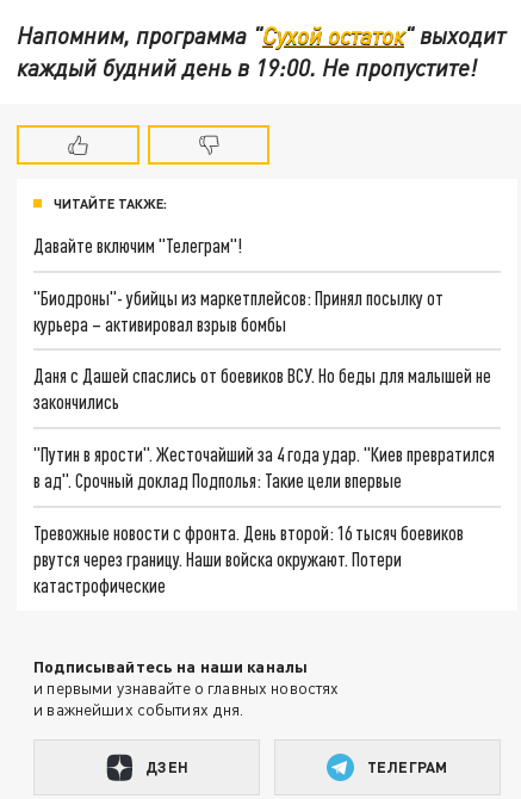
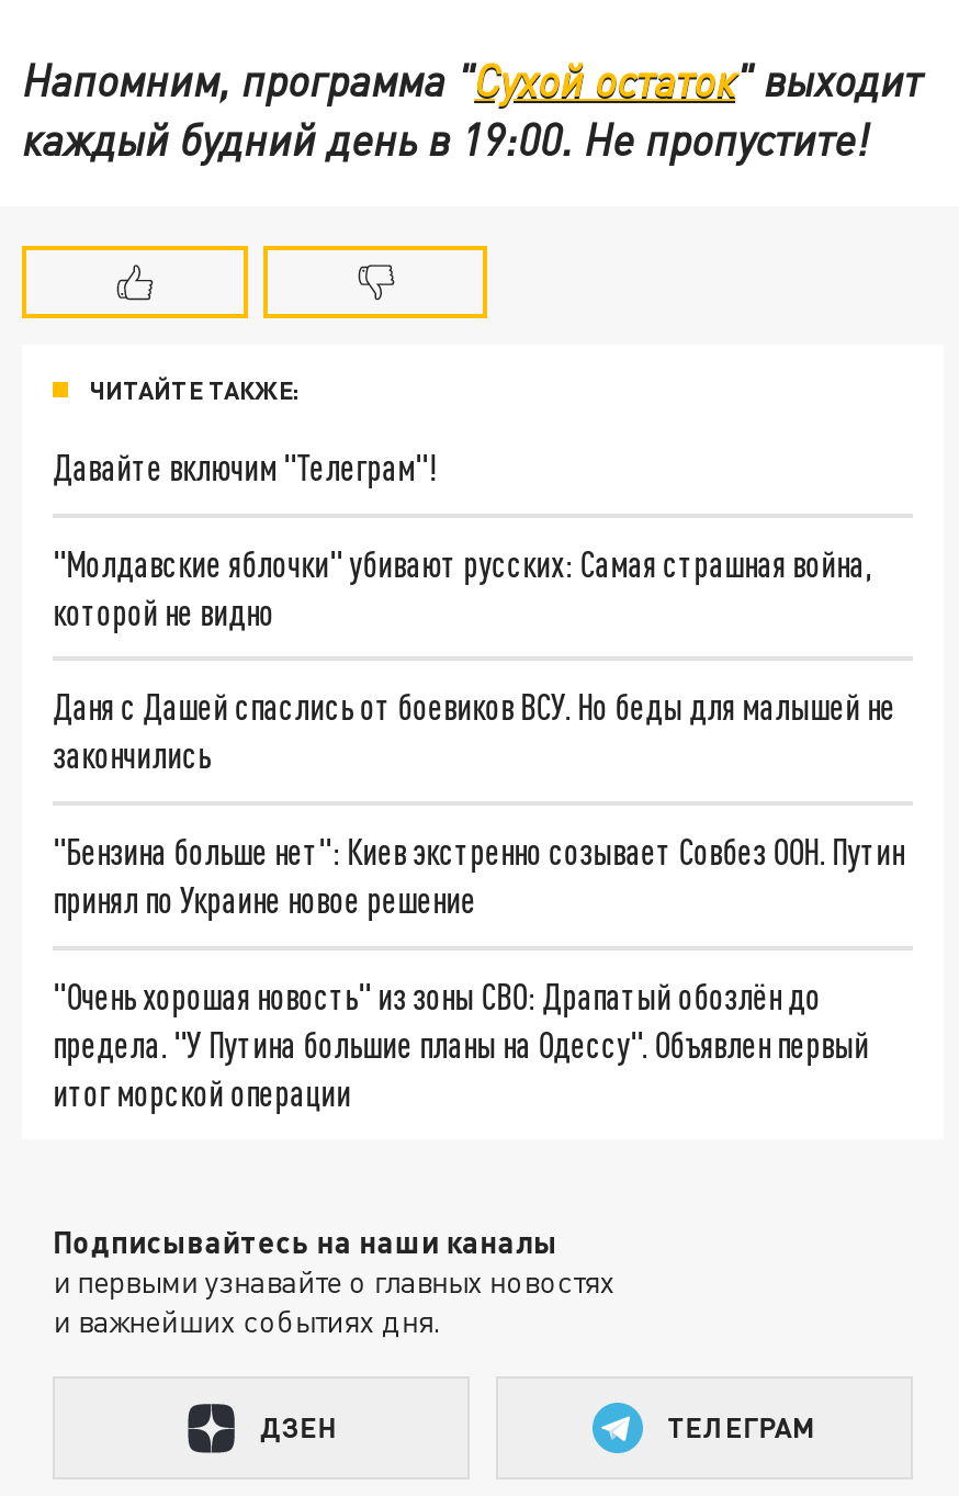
[34,286,444,335] "Биодроны"- убийцы из маркетплейсов: Принял посылку от | курьера – активировал взрыв бомбы -> [53,541,871,631] "Молдавские яблочки" убивают русских: Самая страшная война, | которой не видно
[34,442,495,491] "Путин в ярости". Жесточайший за 4 года удар. "Киев превратился | в ад". Срочный доклад Подполья: Такие цели впервые -> [53,830,904,920] "Бензина больше нет": Киев экстренно созывает Совбез ООН. Путин | принял по Украине новое решение
[34,521,464,596] Тревожные новости с фронта. День второй: 16 тысяч боевиков | рвутся через границу. Наши войска окружают. Потери | катастрофические -> [53,974,869,1112] "Очень хорошая новость" из зоны СВО: Драпатый обозлён до | предела. "У Путина большие планы на Одессу". Объявлен первый | итог морской операции

